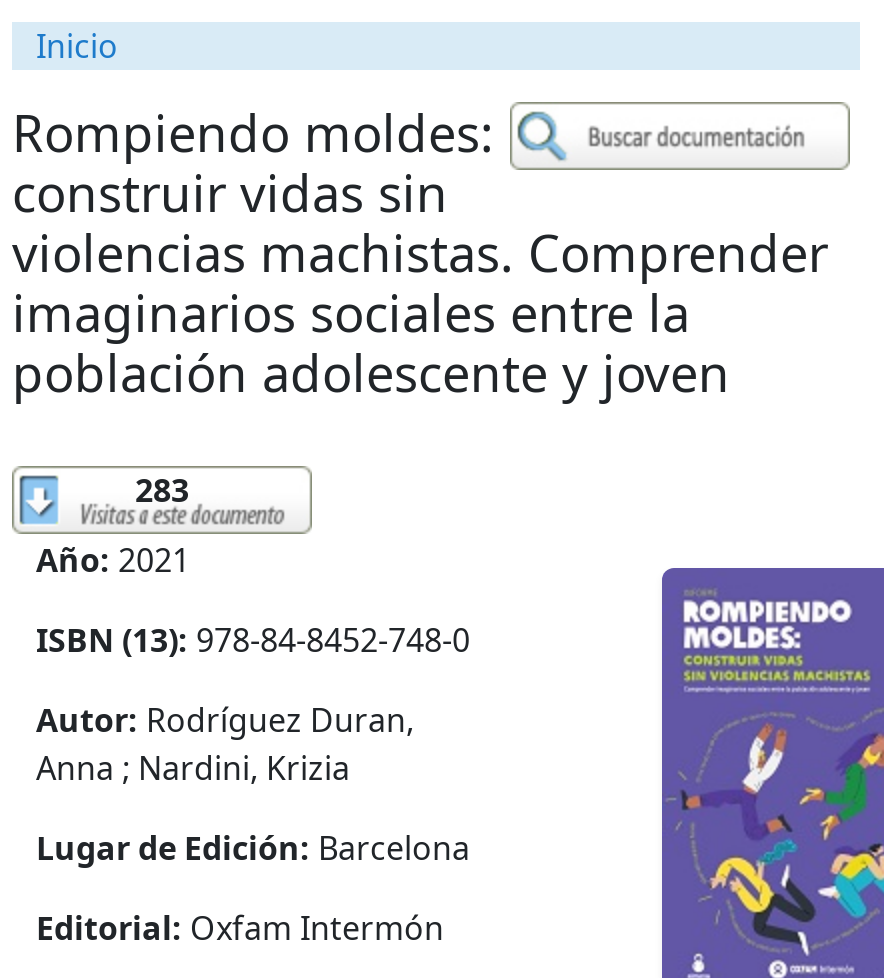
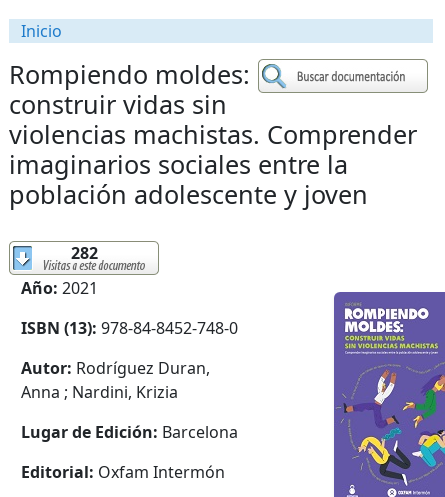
[135,469,189,513] 283 -> [70,242,97,264] 282

